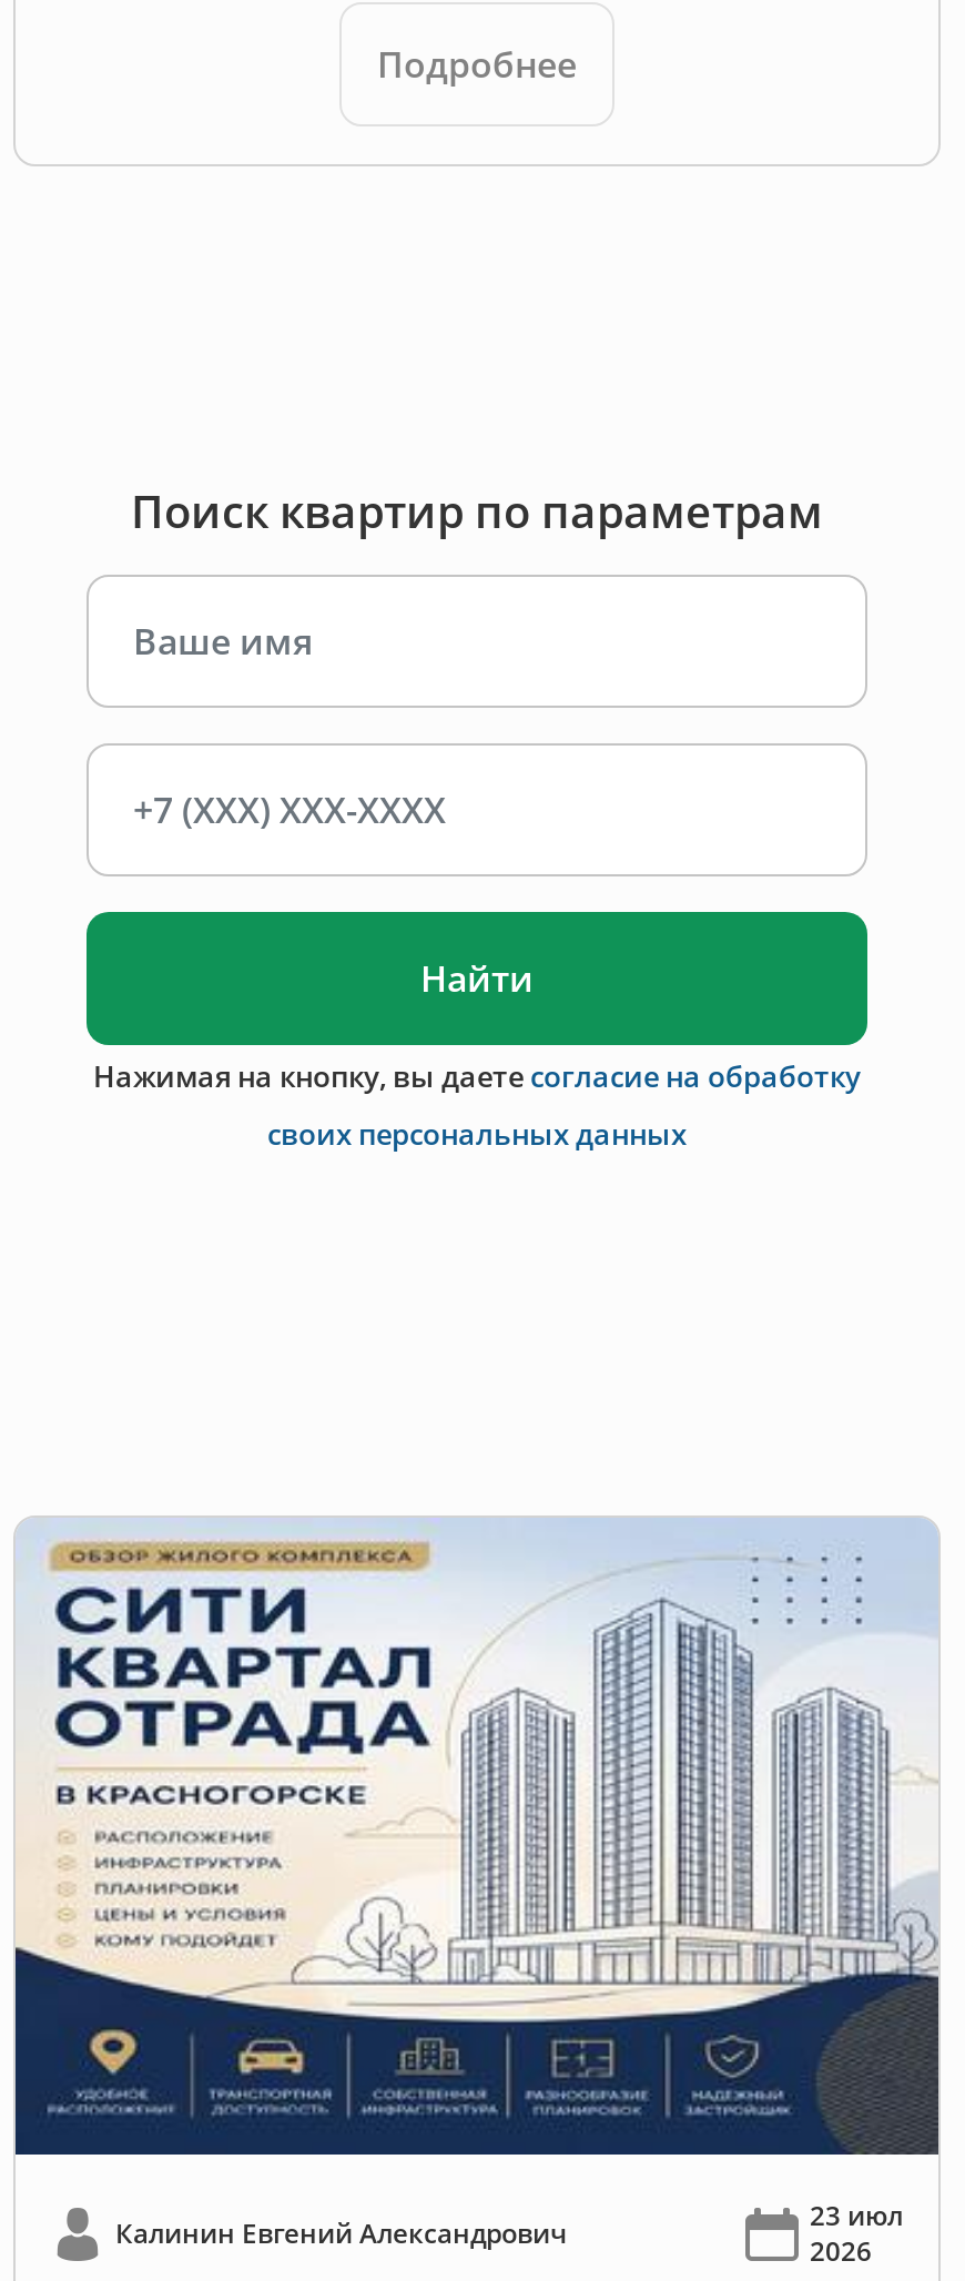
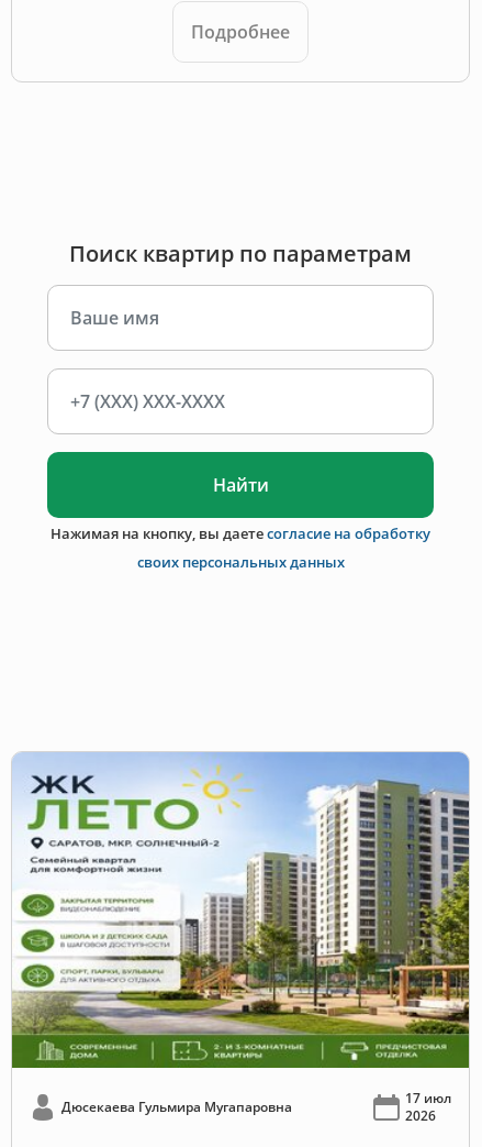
[13,1520,941,2252] [image] | Калинин Евгений Александрович | 23 июл -> [11,752,470,1116] [image] | Дюсекаева Гульмира Мугапаровна | 17 июл

